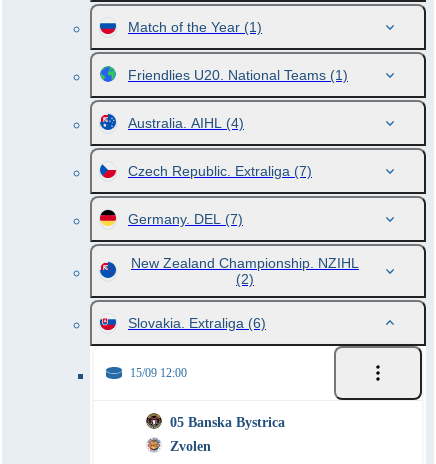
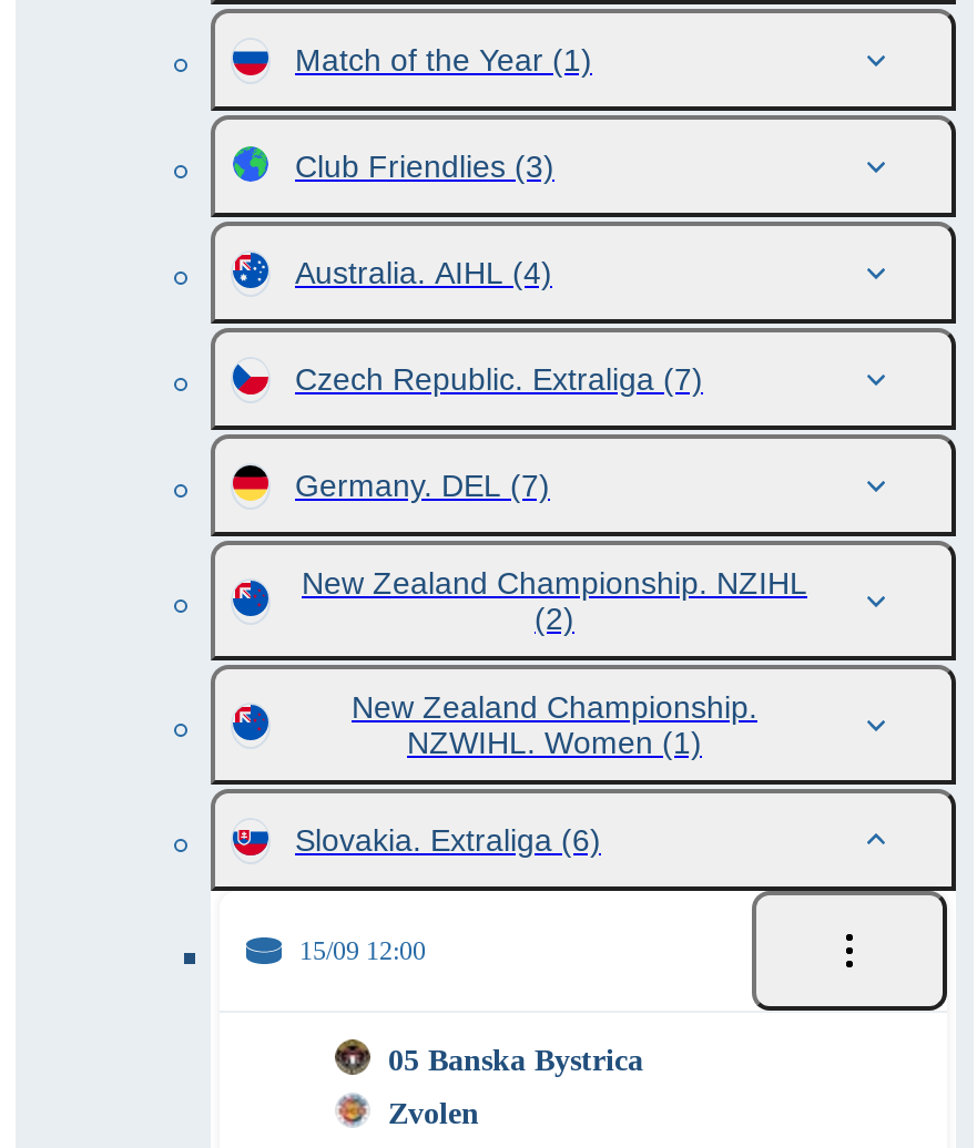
[128,67,348,83] Friendlies U20. National Teams (1) -> [295,148,554,184] Club Friendlies (3)
none -> [352,689,757,760] New Zealand Championship. | NZWIHL. Women (1)

